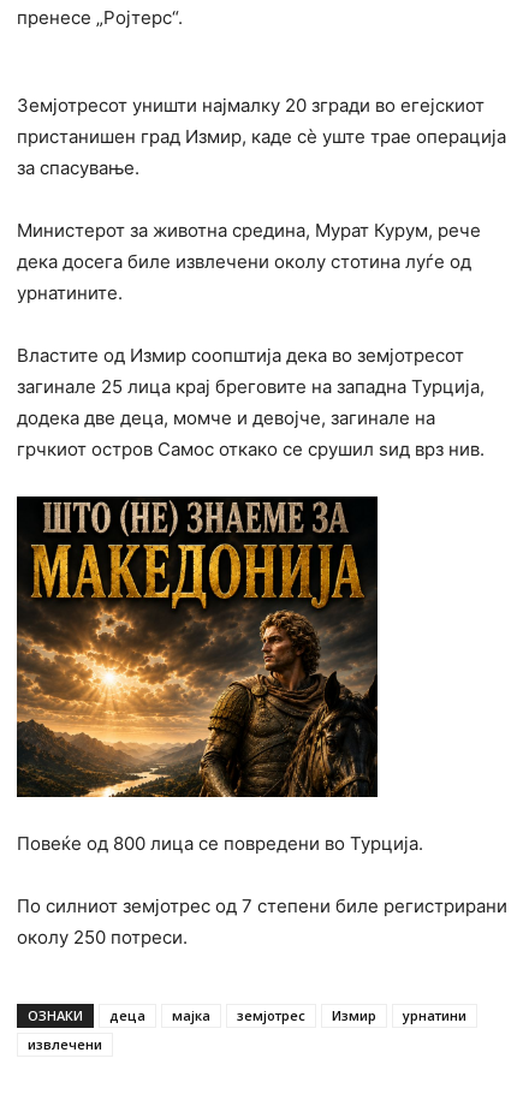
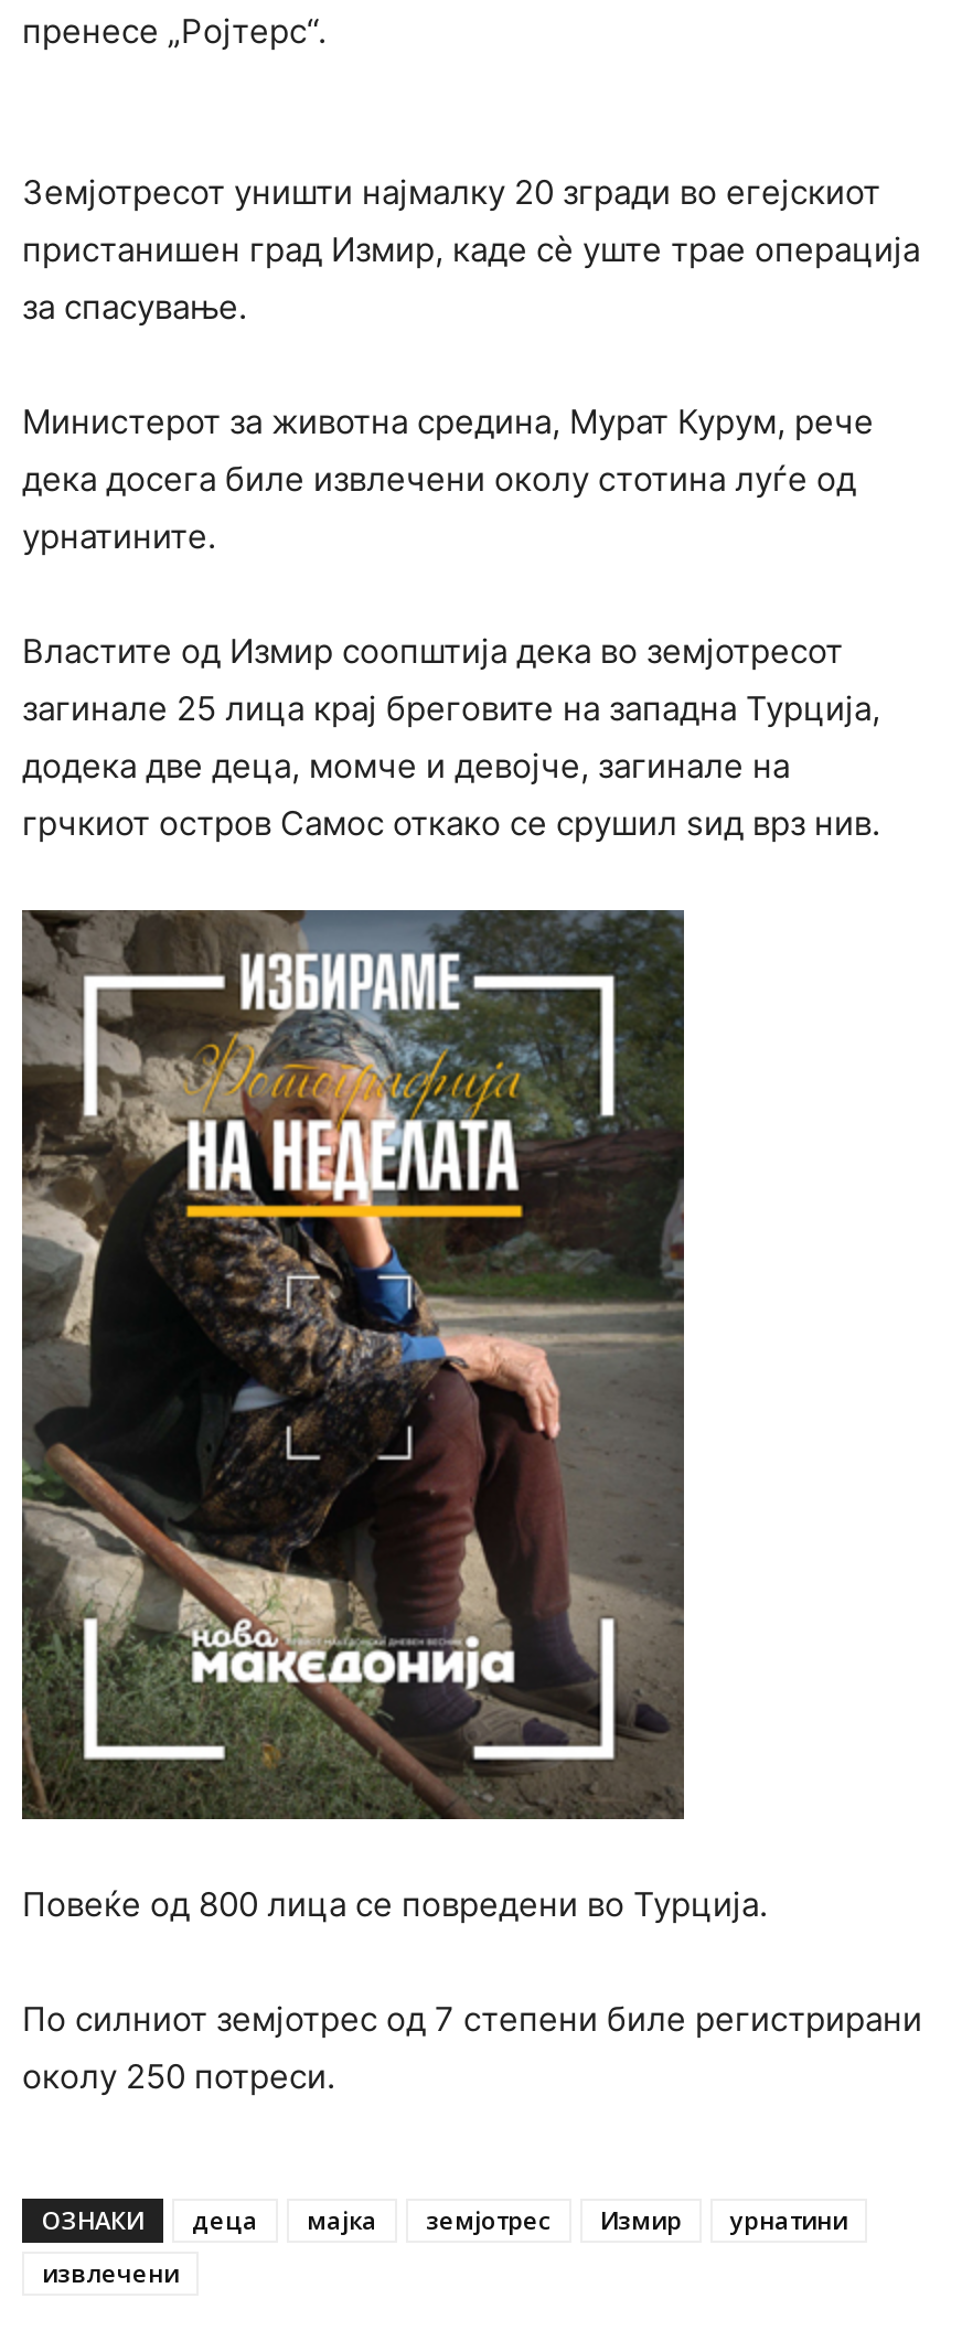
[16,495,378,798] [image] -> [20,908,686,1821] [image]

